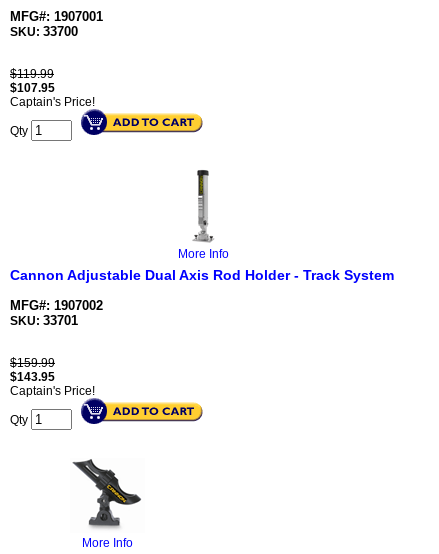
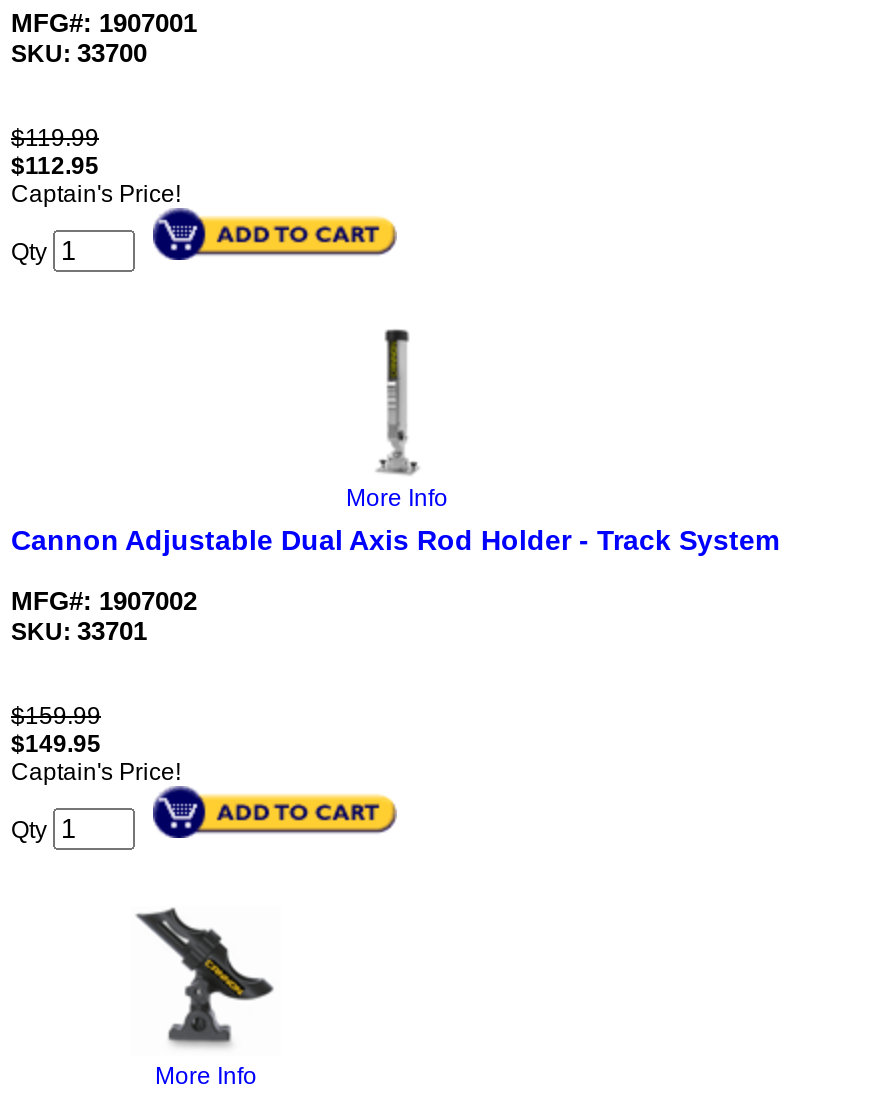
[10,81,55,95] $107.95 -> [11,153,99,181] $112.95
[10,370,55,384] $143.95 -> [11,731,101,759] $149.95

